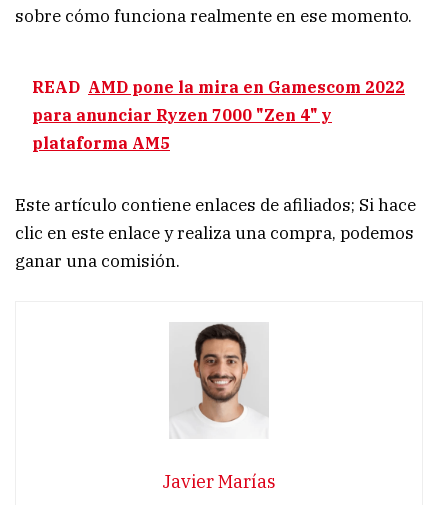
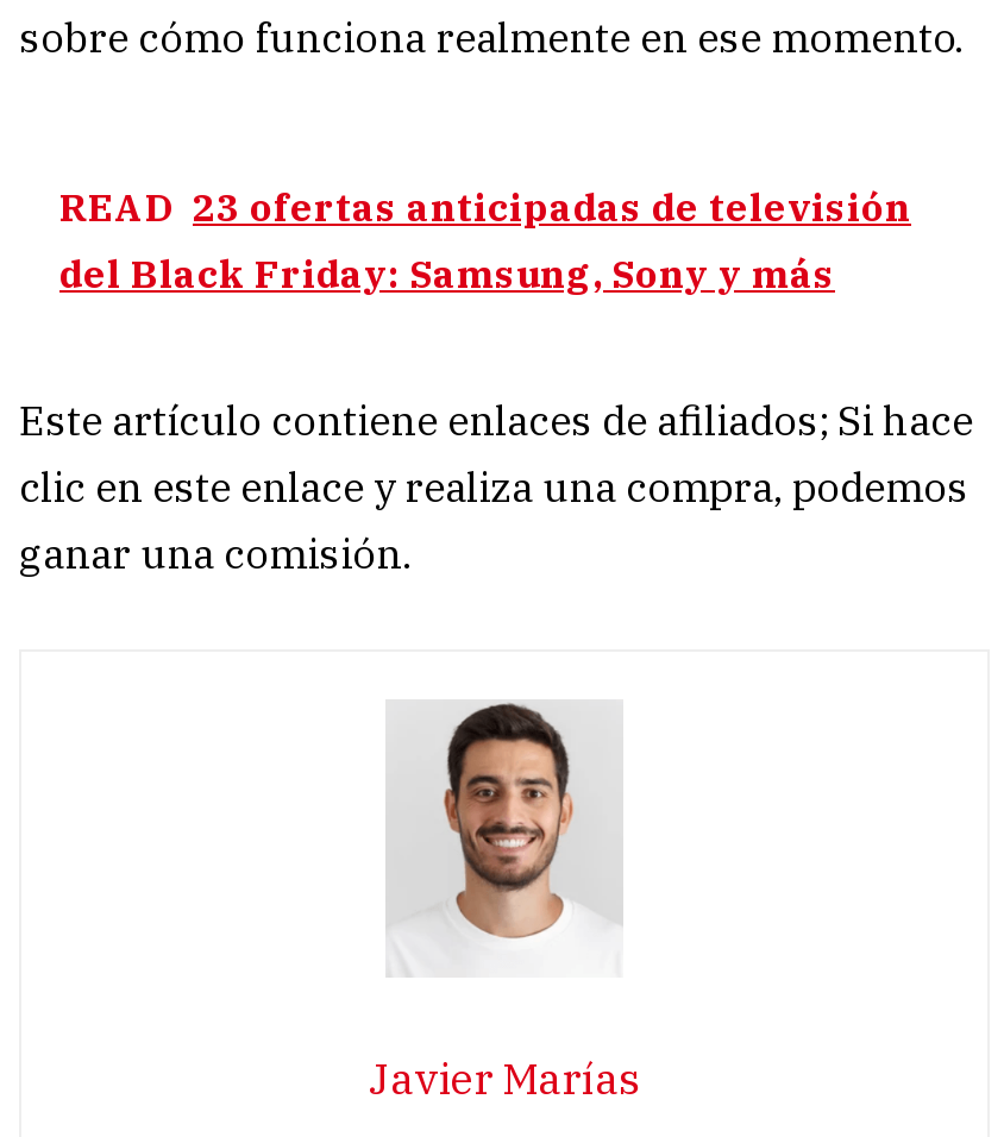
[32,77,405,153] READ AMD pone la mira en Gamescom 2022 | para anunciar Ryzen 7000 "Zen 4" y | plataforma AM5 -> [59,183,911,297] READ 23 ofertas anticipadas de televisión | del Black Friday: Samsung, Sony y más

